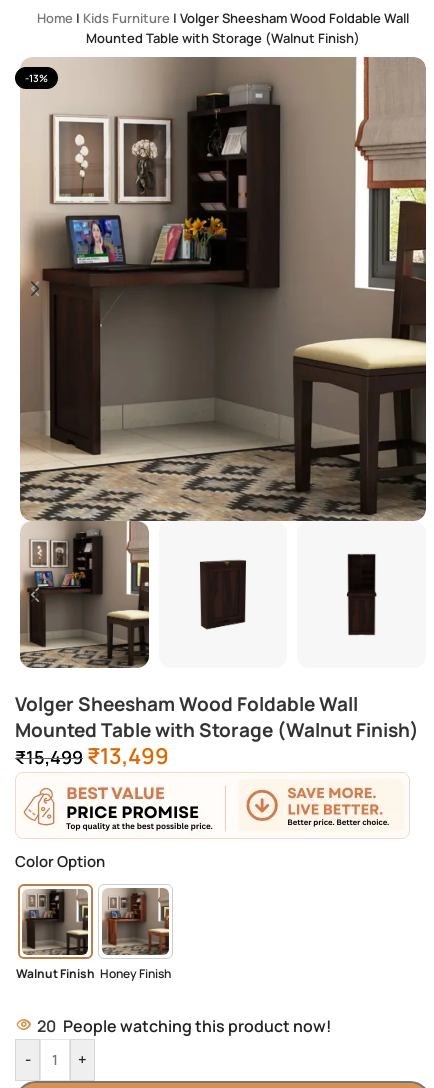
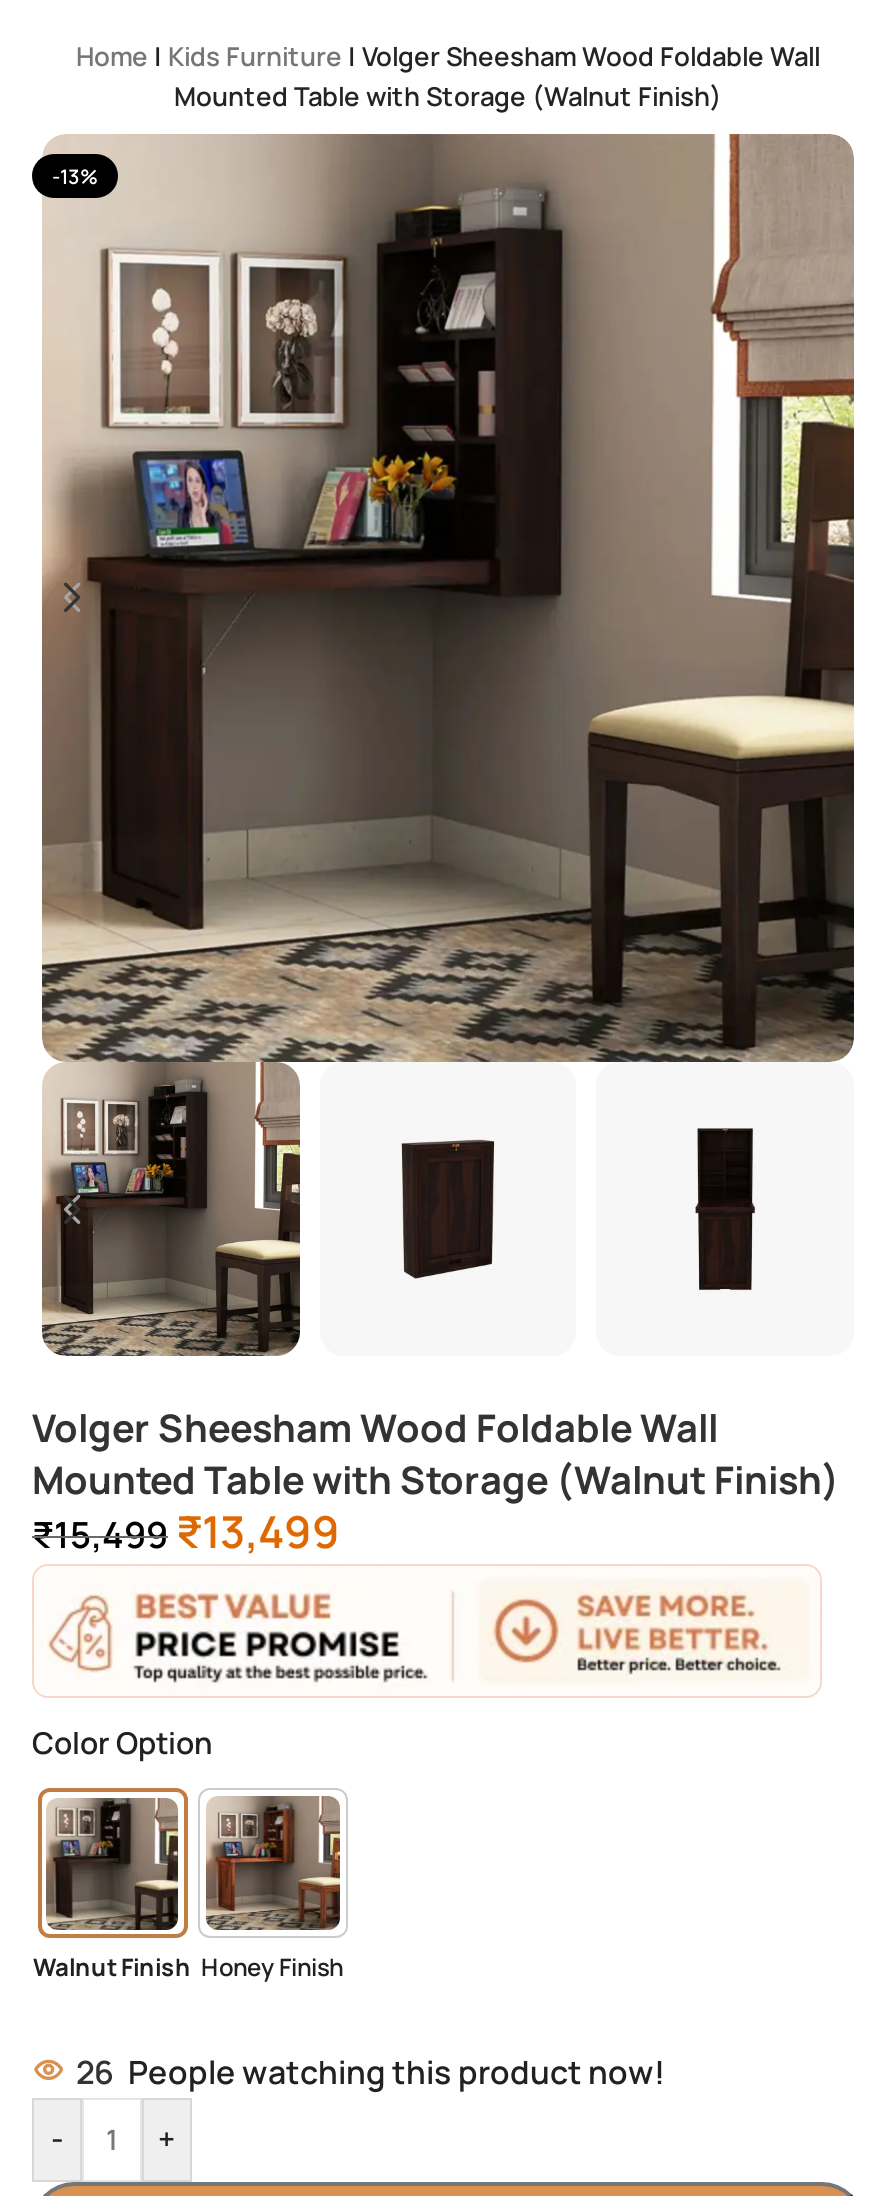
[37,1015,332,1037] 20 People watching this product now! -> [76,2050,666,2094] 26 People watching this product now!

